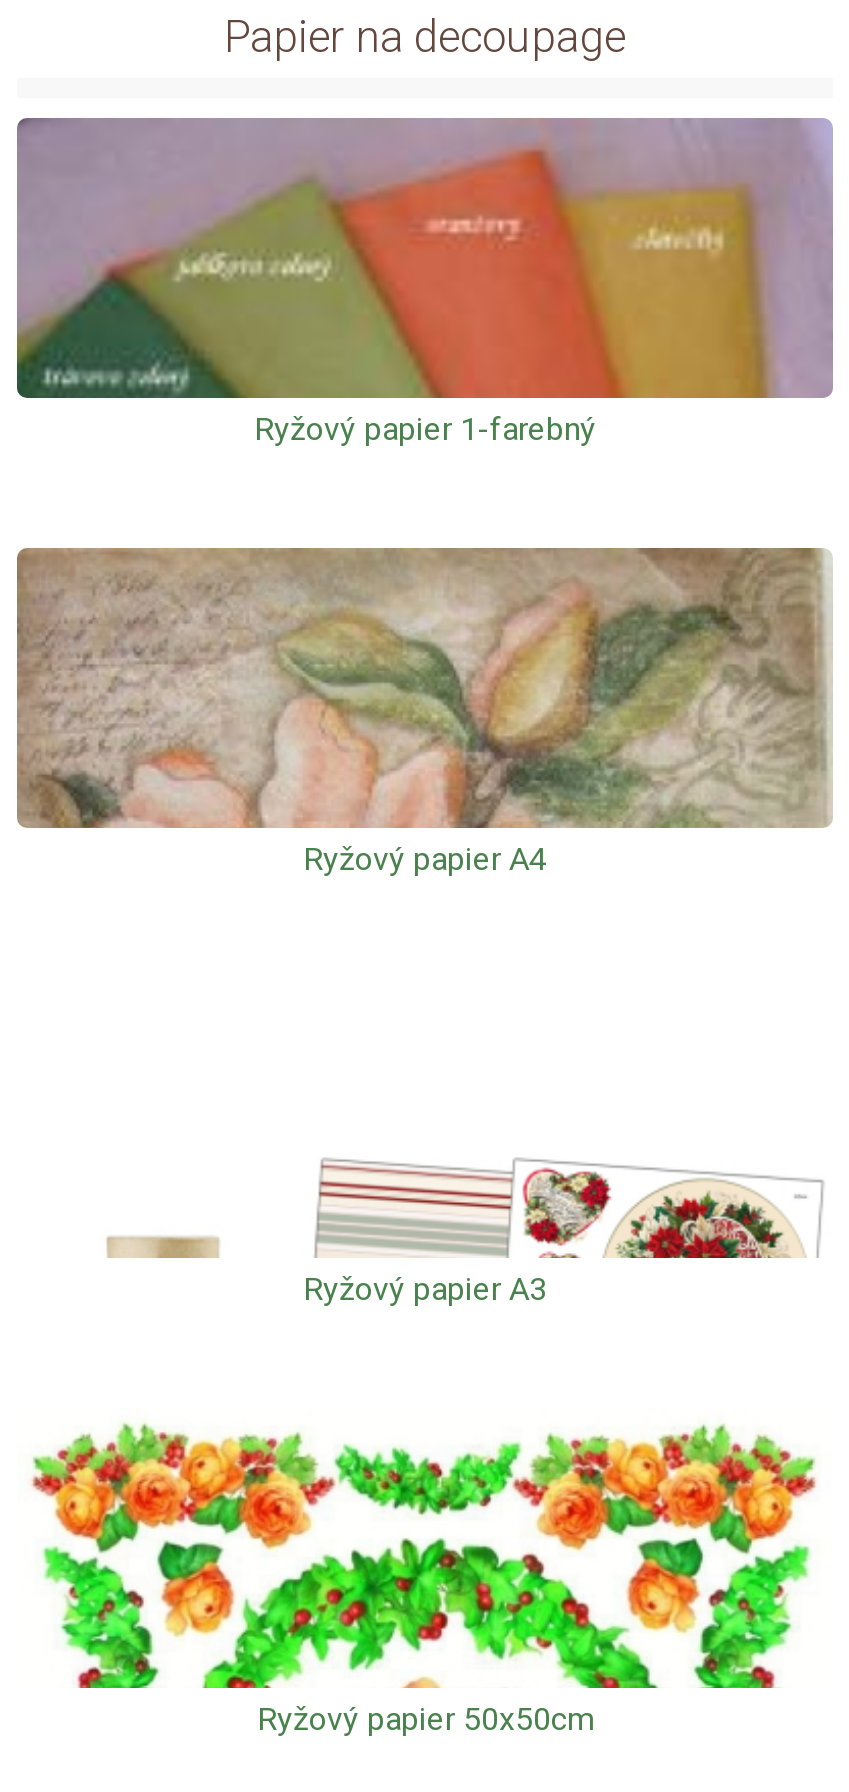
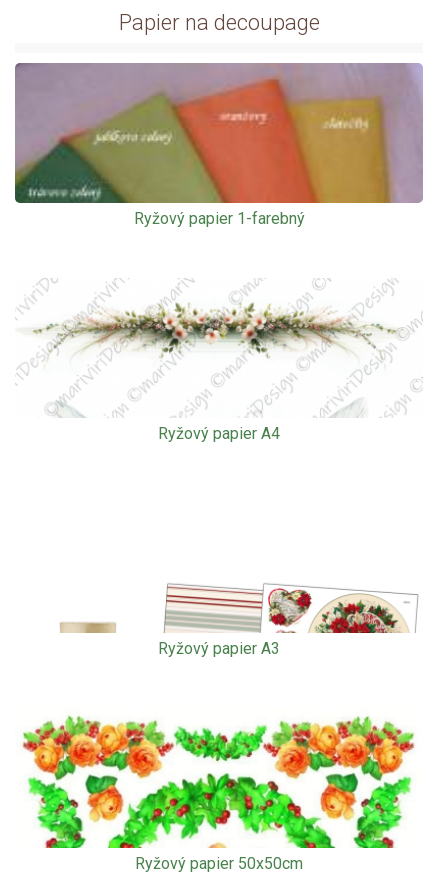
[15,546,833,830] [image] -> [15,278,422,418] [image]

